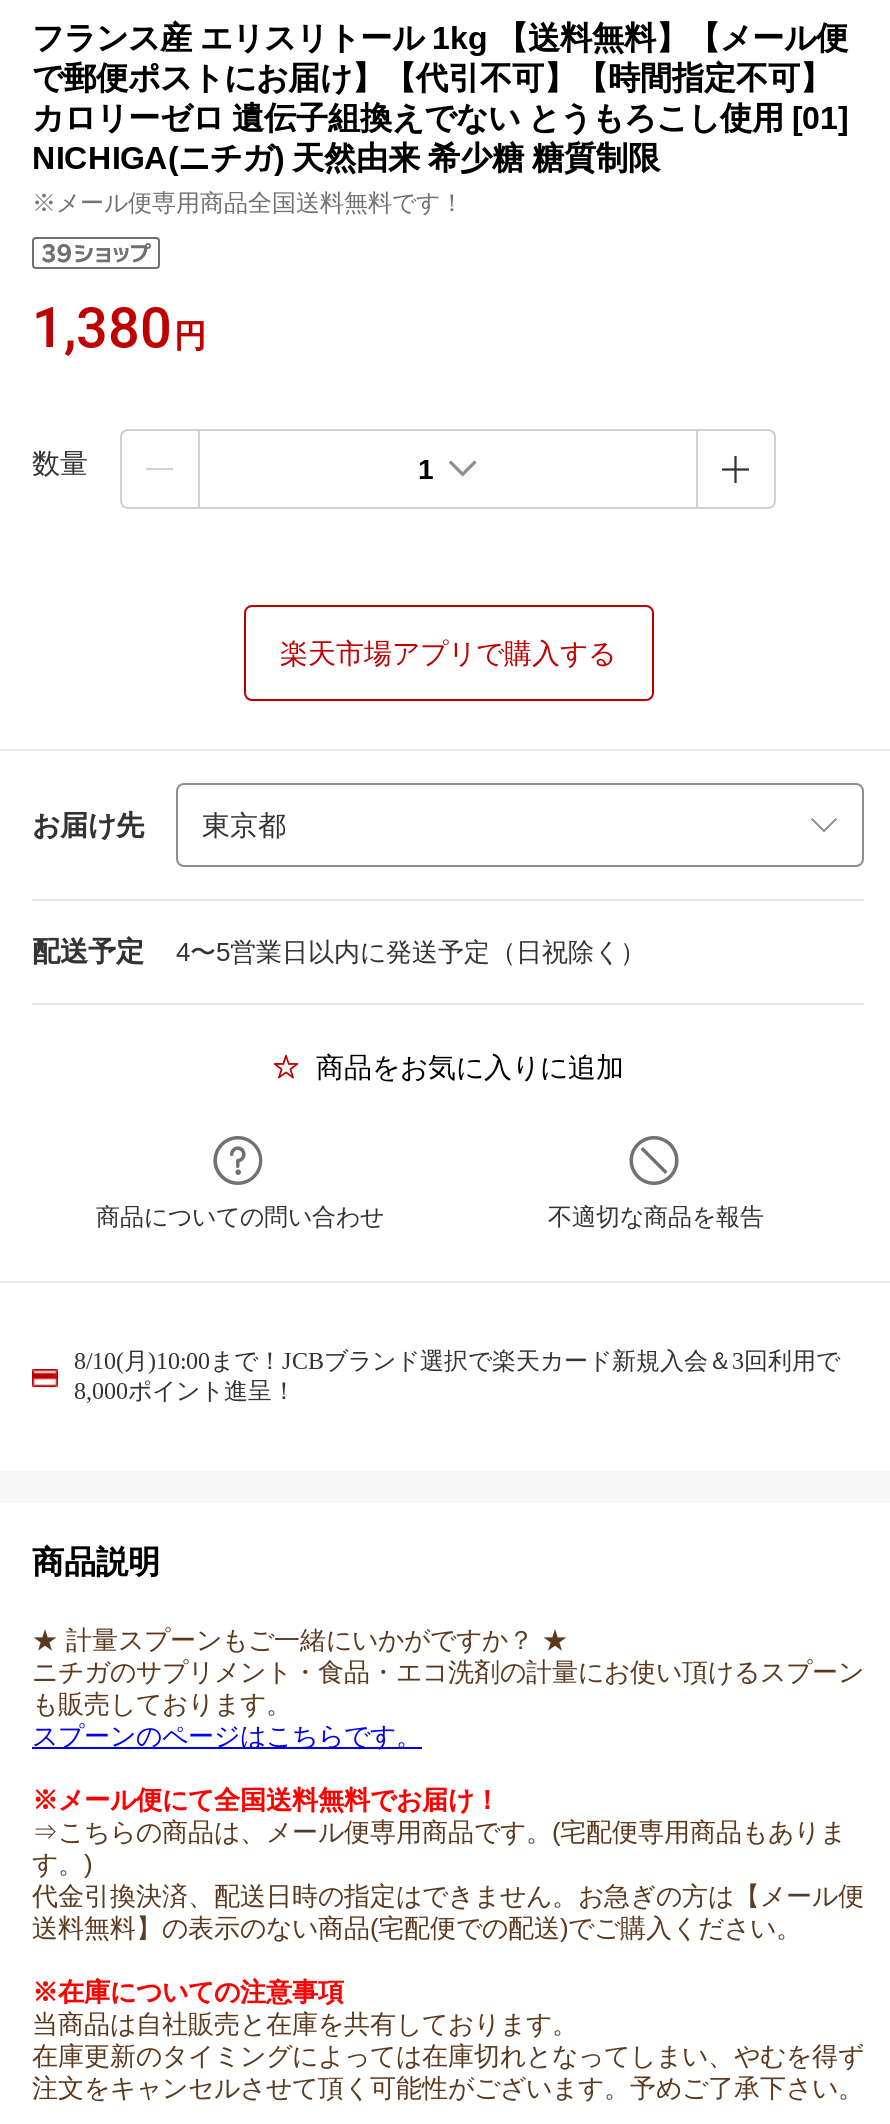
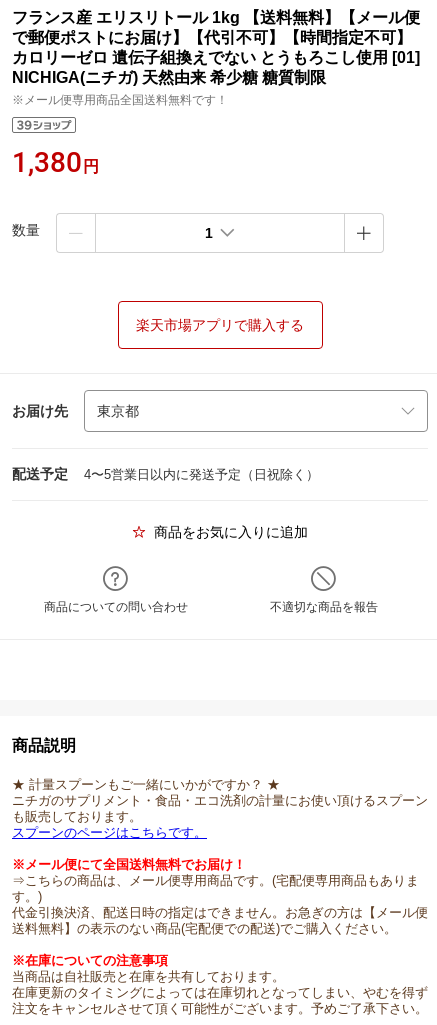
[74,1347,840,1405] 8/10(月)10:00まで！JCBブランド選択で楽天カード新規入会＆3回利用で | 8,000ポイント進呈！ -> none

